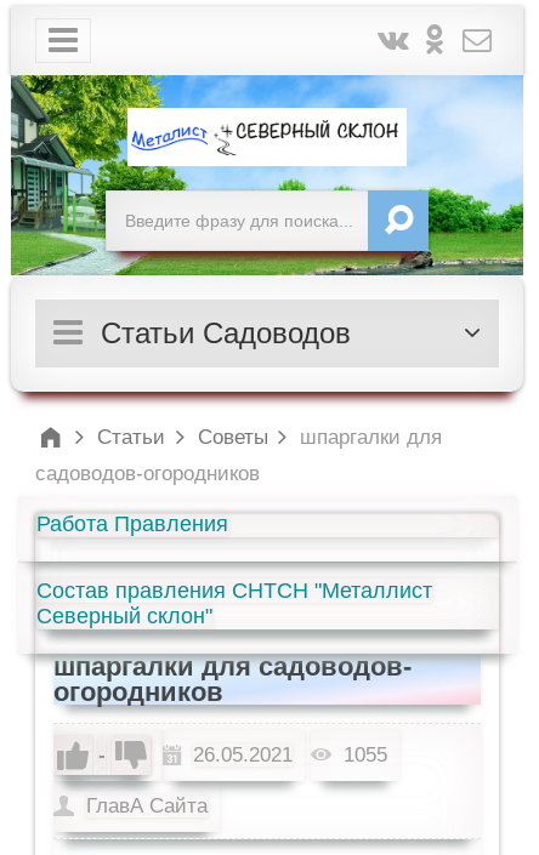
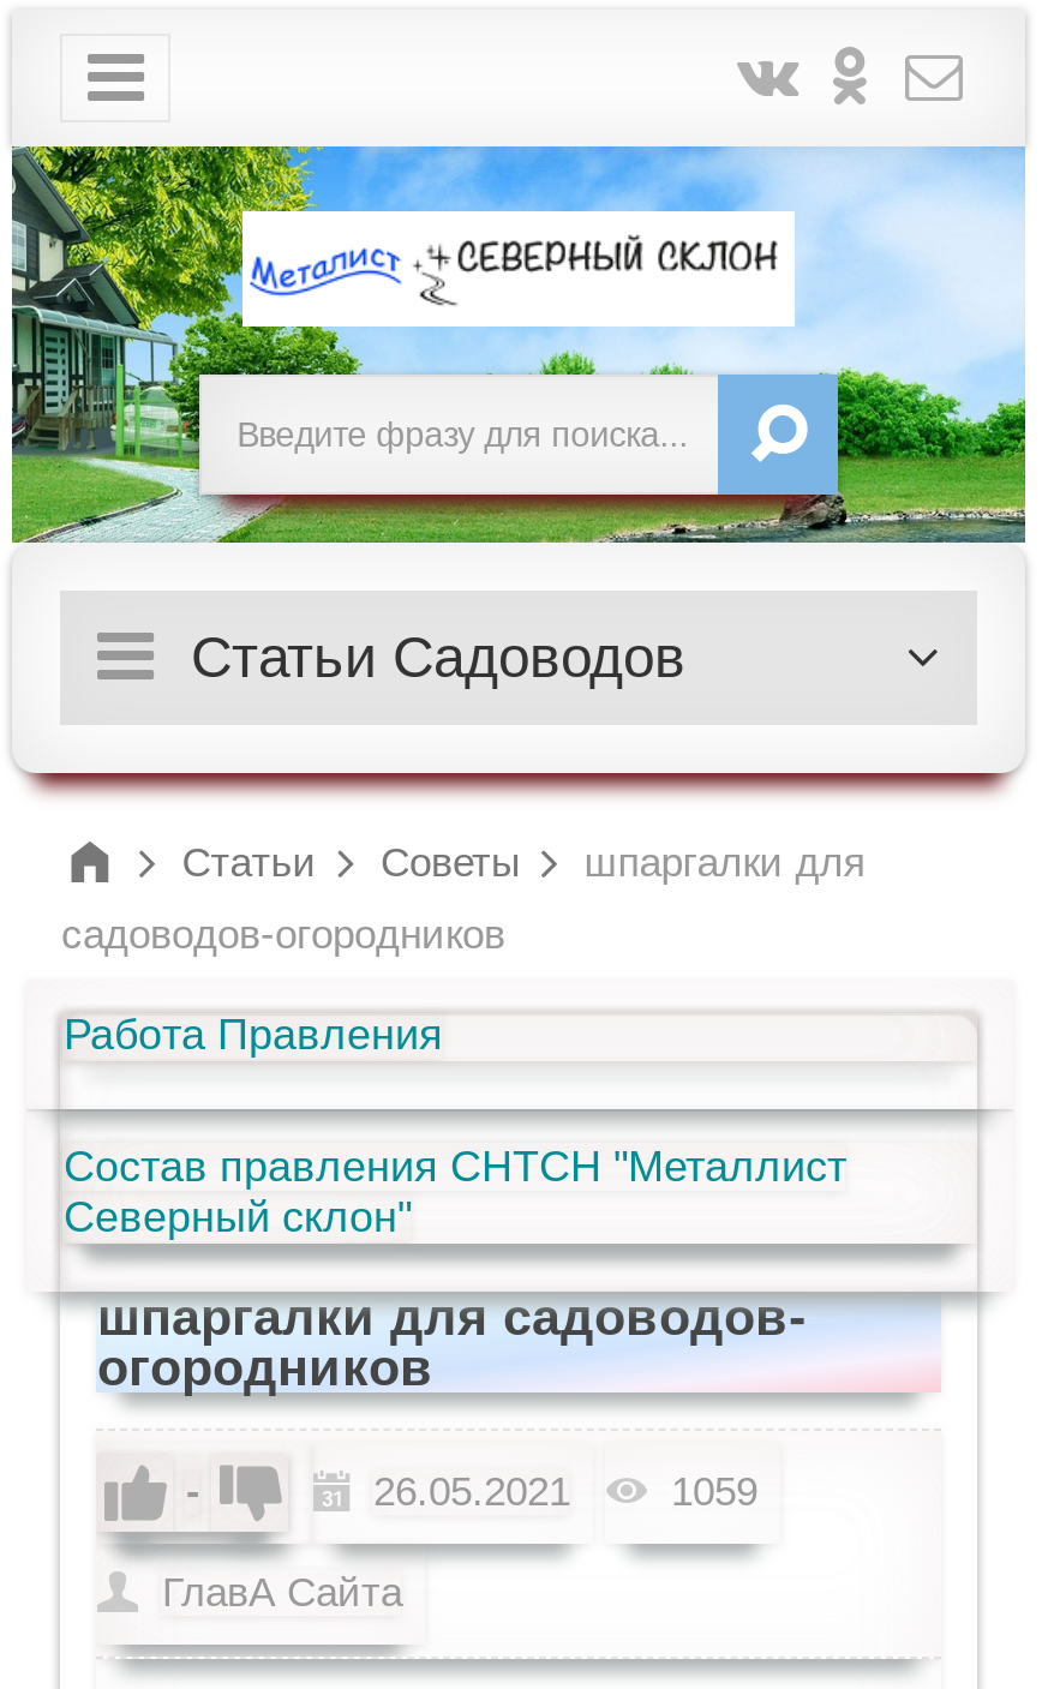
[194,744,388,767] 26.05.2021 1055 -> [373,1470,757,1516] 26.05.2021 1059

